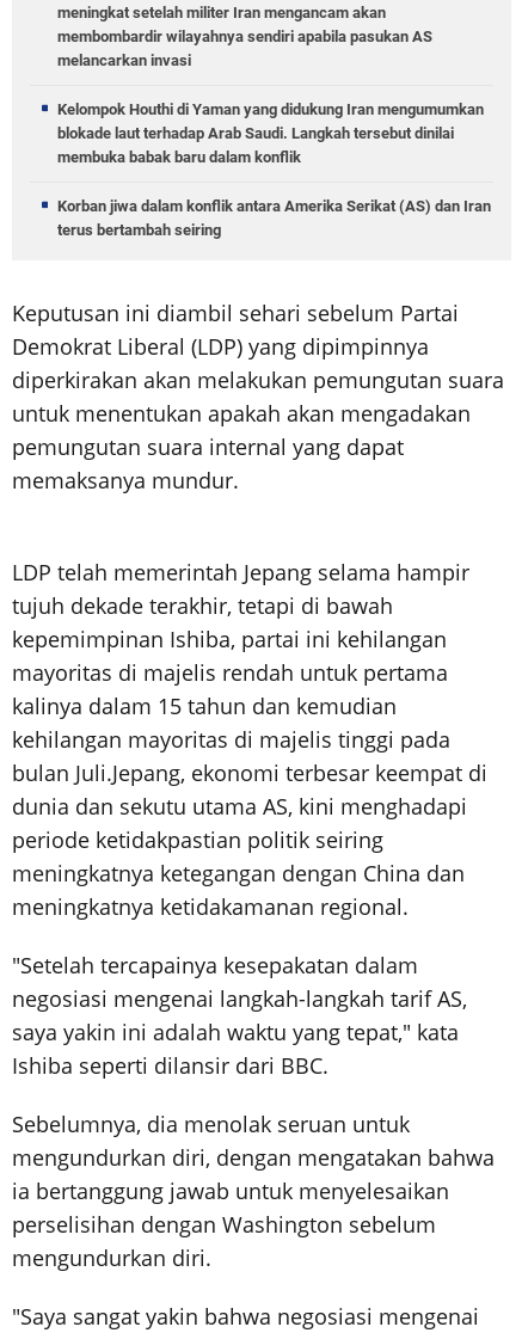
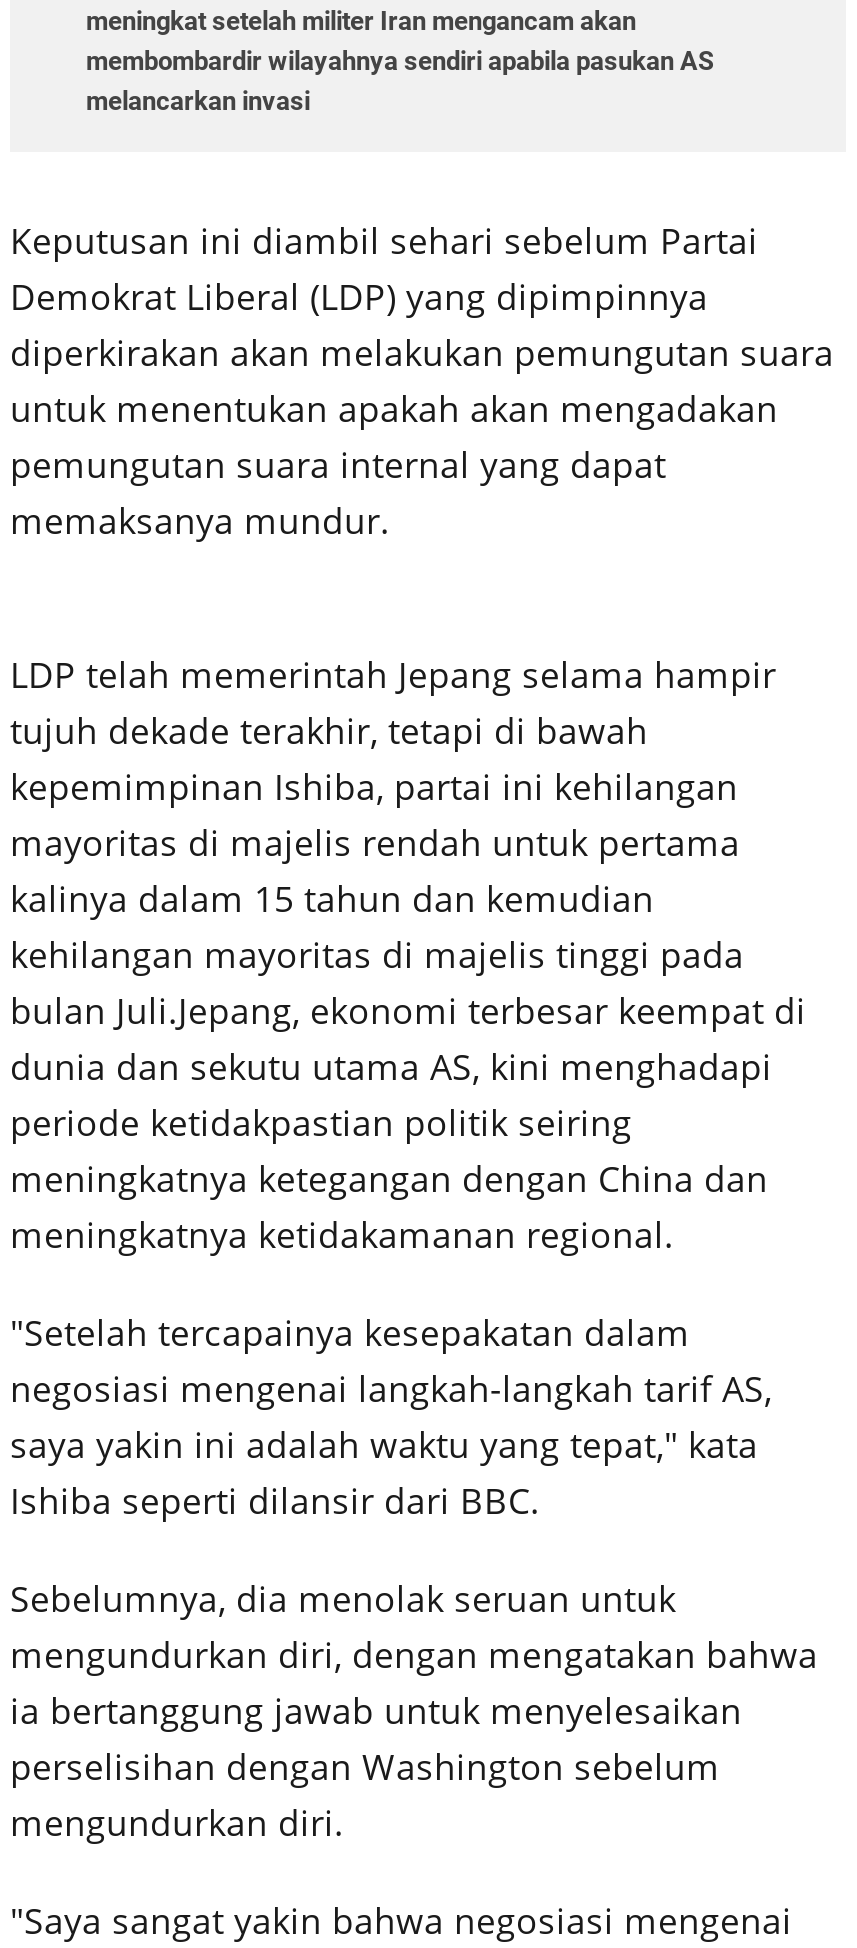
[57,101,491,239] Kelompok Houthi di Yaman yang didukung Iran mengumumkan | blokade laut terhadap Arab Saudi. Langkah tersebut dinilai | membuka babak baru dalam konflik | Korban jiwa dalam konflik antara Amerika Serikat (AS) dan Iran | terus bertambah seiring -> none

